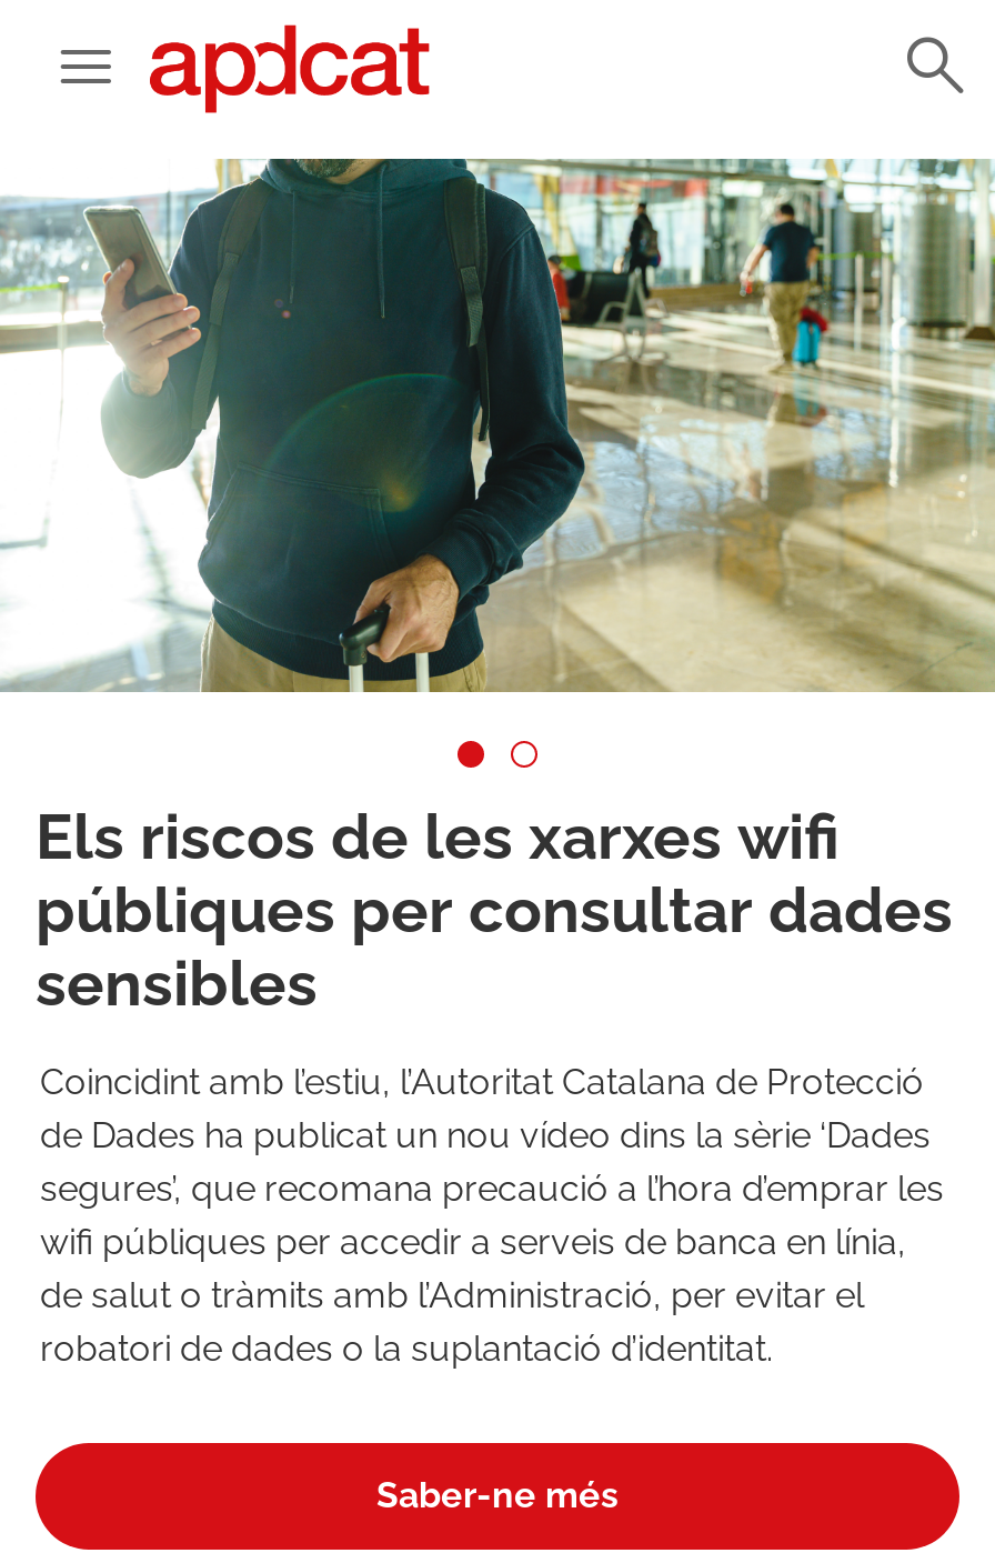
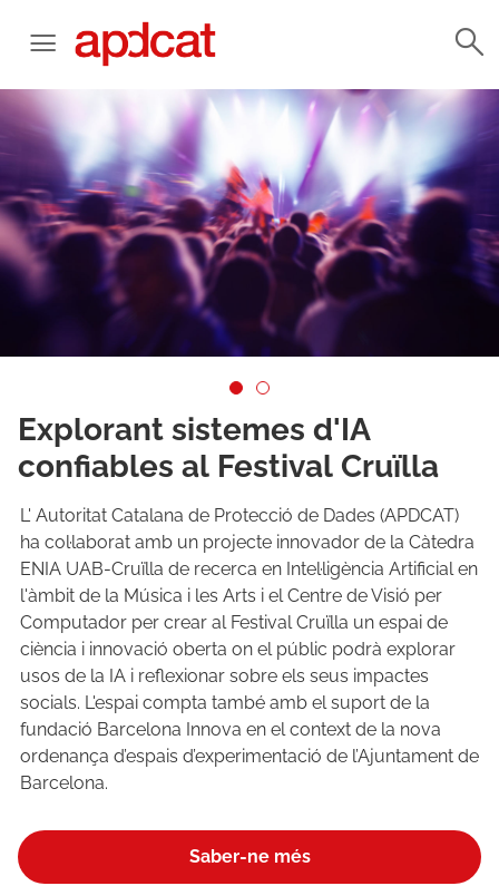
[7,157,988,694] [image] -> [3,88,496,358] [image]
[36,801,953,1021] Els riscos de les xarxes wifi | públiques per consultar dades | sensibles -> [18,411,439,485] Explorant sistemes d'IA | confiables al Festival Cruïlla
[40,1061,944,1370] Coincidint amb l’estiu, l’Autoritat Catalana de Protecció | de Dades ha publicat un nou vídeo dins la sèrie ‘Dades | segures’, que recomana precaució a l’hora d’emprar les | wifi públiques per accedir a serveis de banca en línia, | de salut o tràmits amb l’Administració, per evitar el | robatori de dades o la suplantació d’identitat. -> [20,505,479,793] L' Autoritat Catalana de Protecció de Dades (APDCAT) | ha col·laborat amb un projecte innovador de la Càtedra | ENIA UAB-Cruïlla de recerca en Intel·ligència Artificial en | l'àmbit de la Música i les Arts i el Centre de Visió per | Computador per crear al Festival Cruïlla un espai de | ciència i innovació oberta on el públic podrà explorar | usos de la IA i reflexionar sobre els seus impactes | socials. L'espai compta també amb el suport de la | fundació Barcelona Innova en el context de la nova | ordenança d’espais d’experimentació de l’Ajuntament de | Barcelona.

